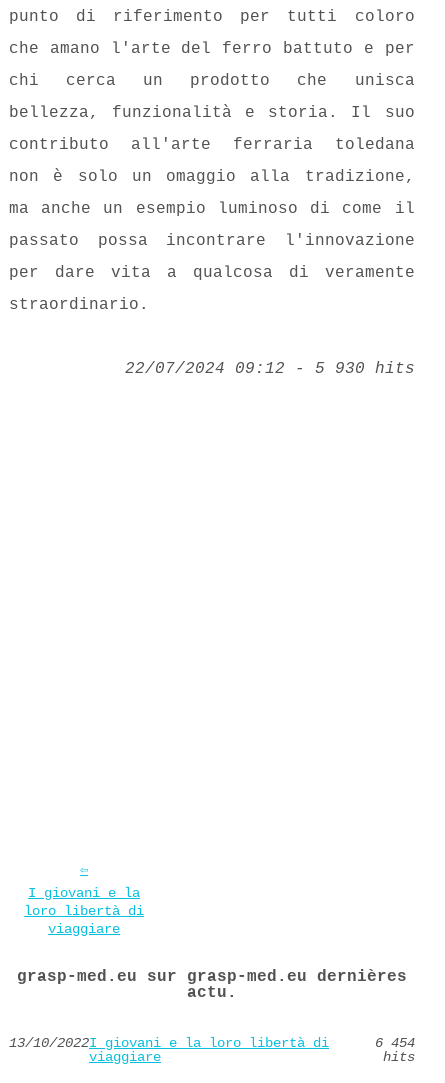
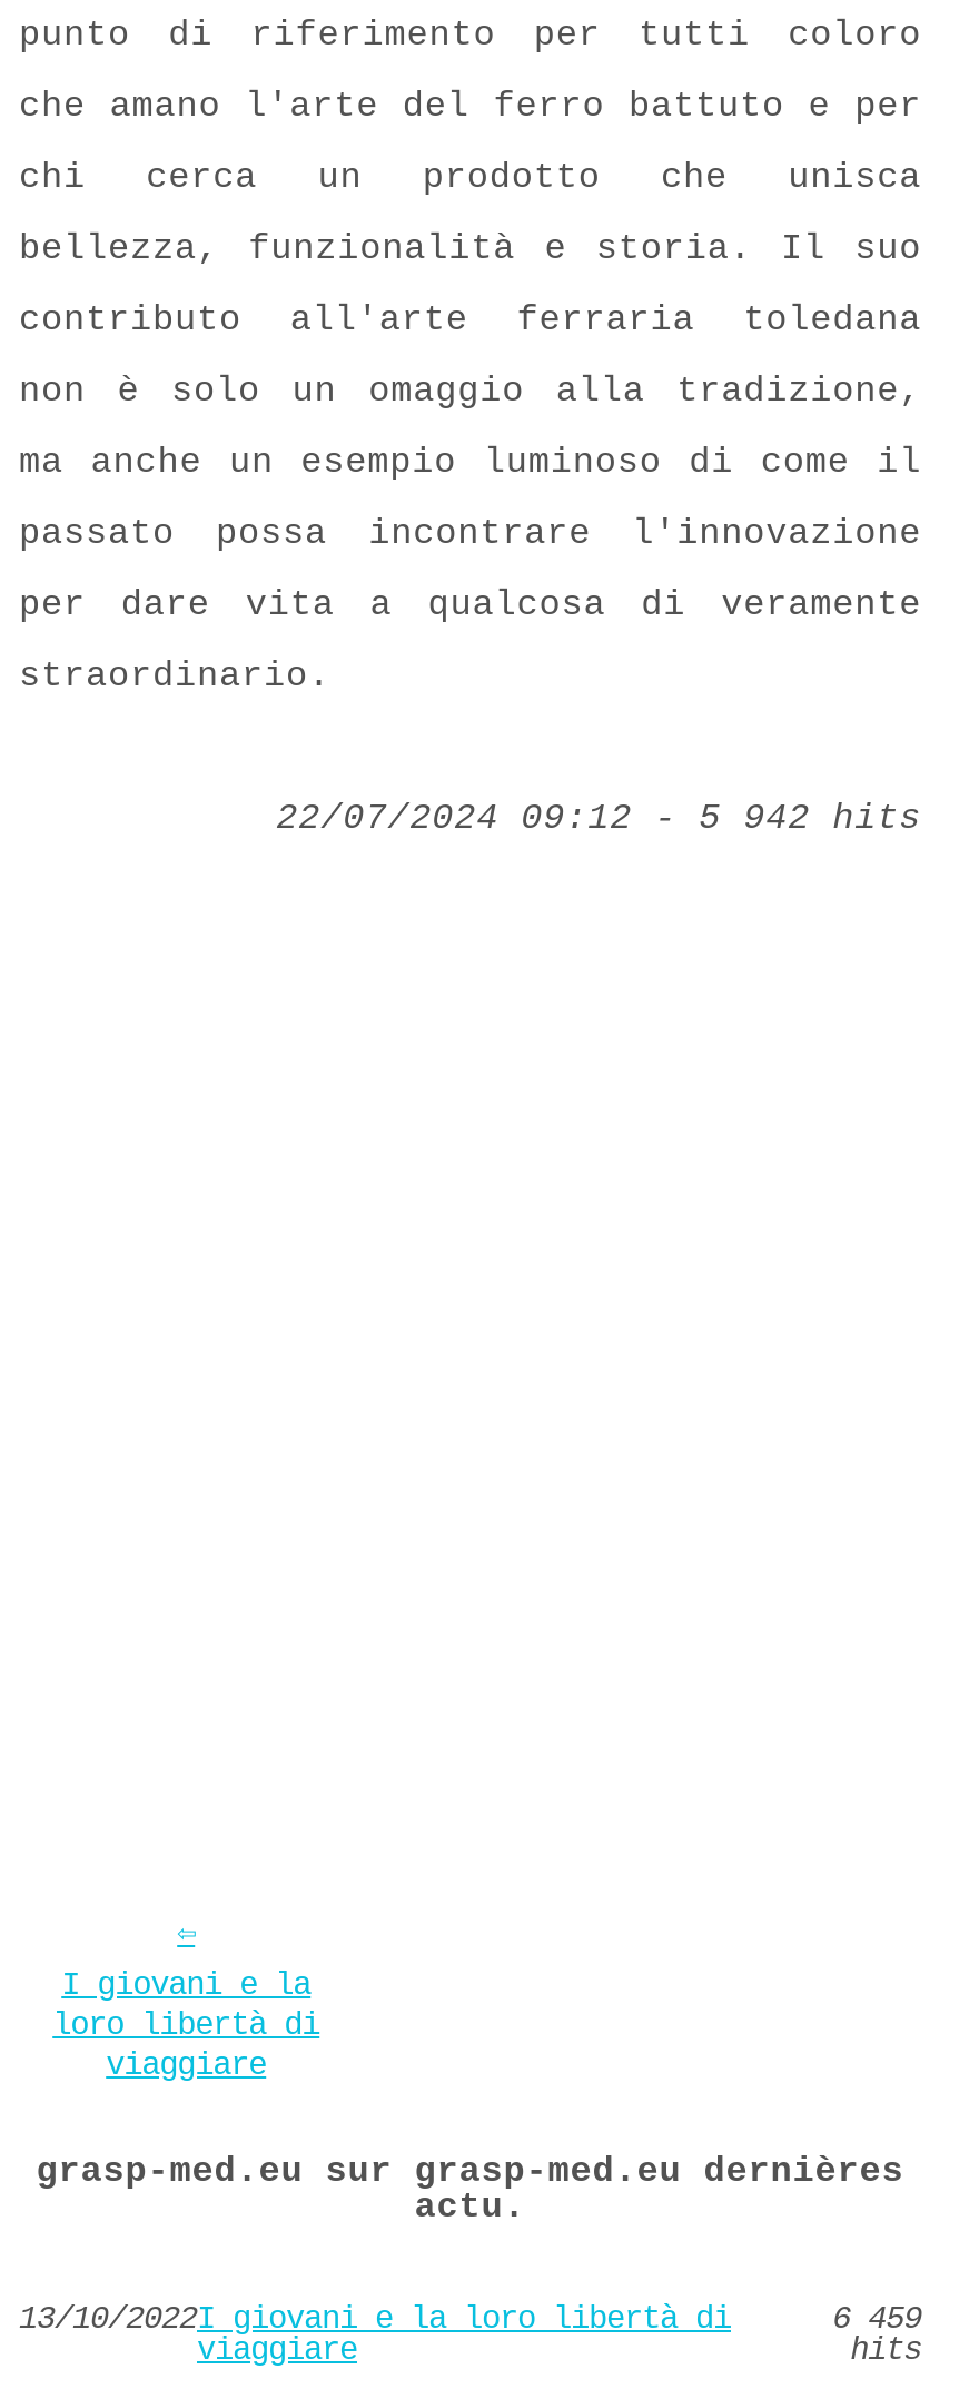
[125,360,415,378] 22/07/2024 09:12 - 5 930 hits -> [276,800,921,840] 22/07/2024 09:12 - 5 942 hits
[375,1035,415,1051] 6 454 -> [832,2302,921,2337] 6 459

